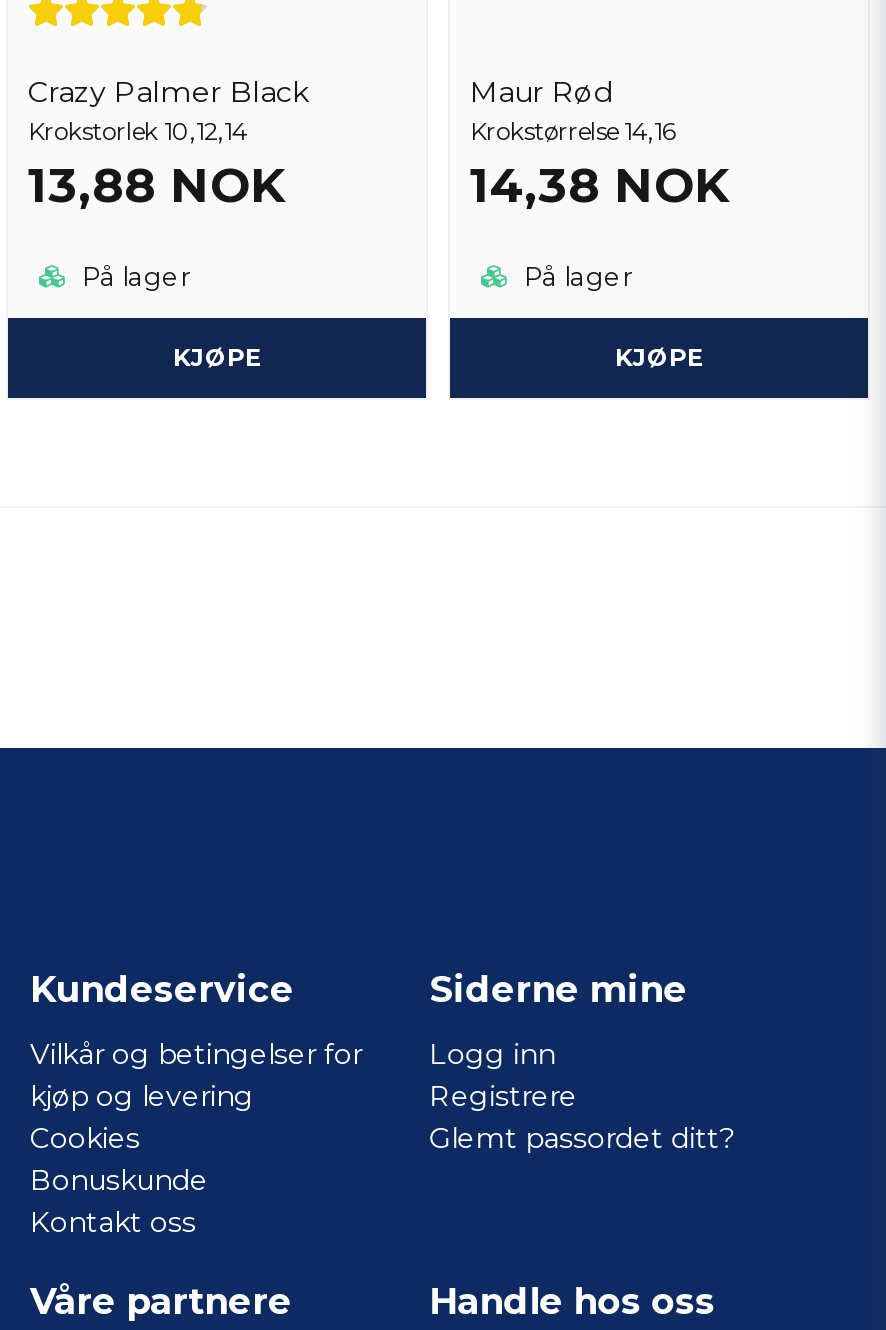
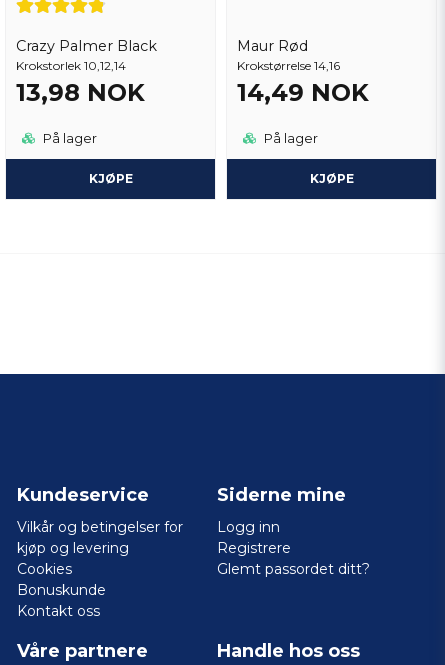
[28,157,286,215] 13,88 NOK -> [16,78,145,107] 13,98 NOK
[470,157,730,215] 14,38 NOK -> [237,78,369,107] 14,49 NOK

